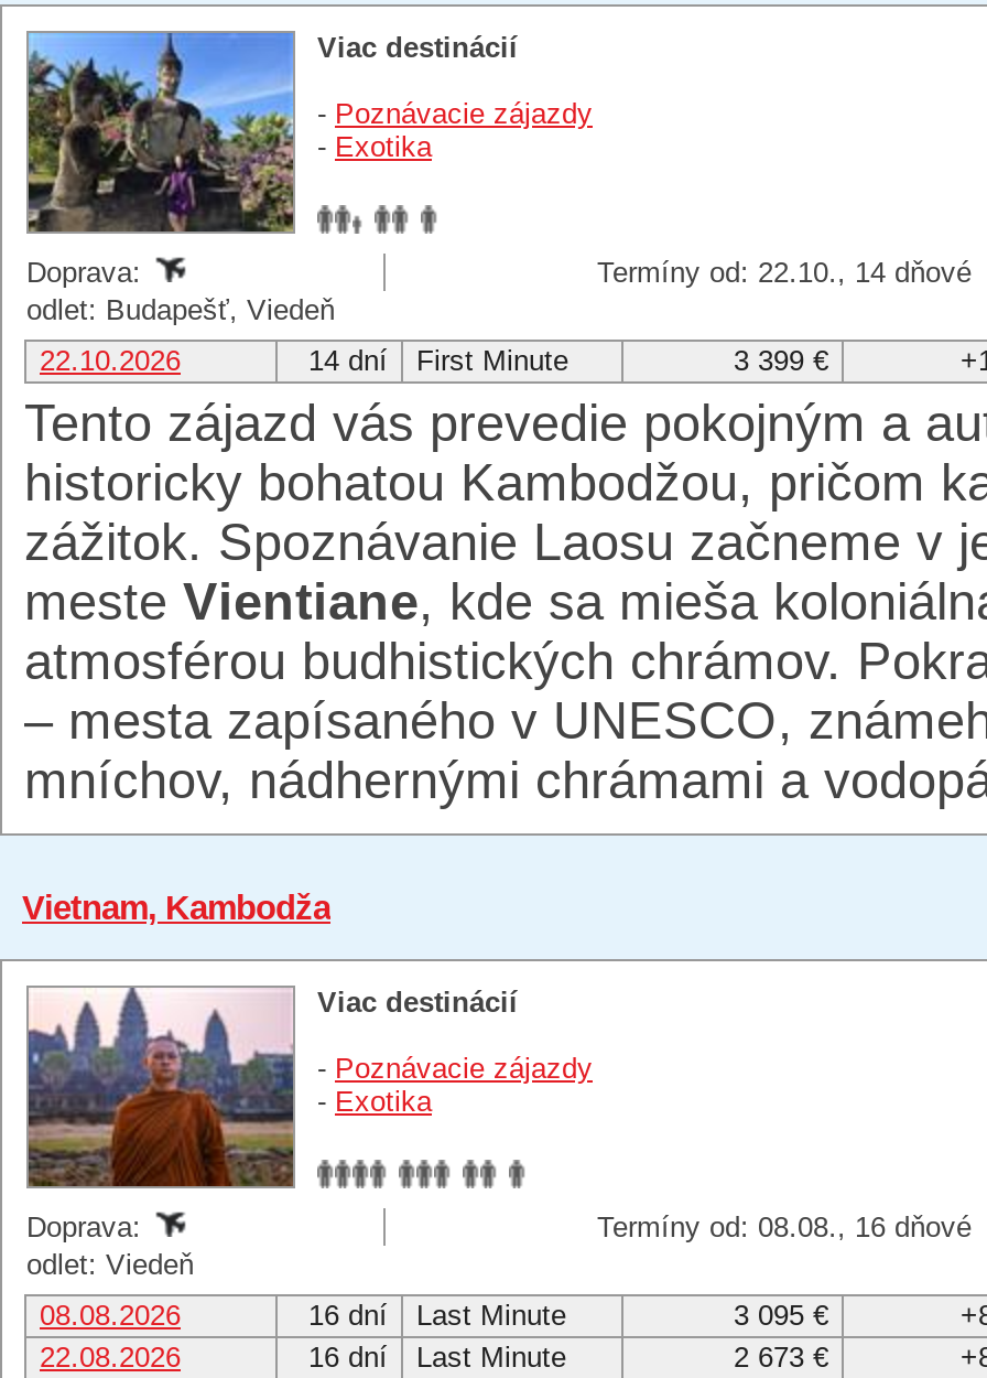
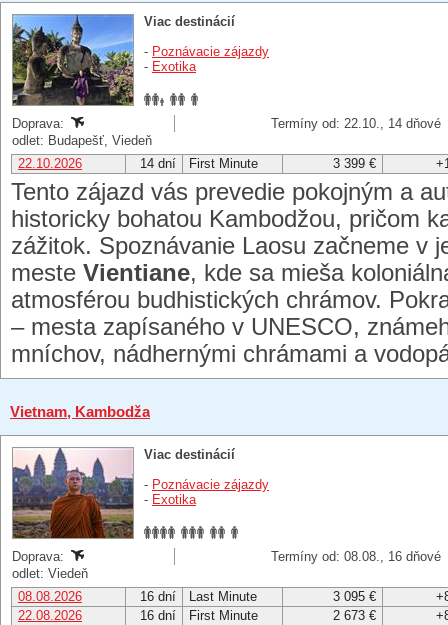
[416,1341,566,1374] Last Minute -> [189,608,258,623] First Minute

